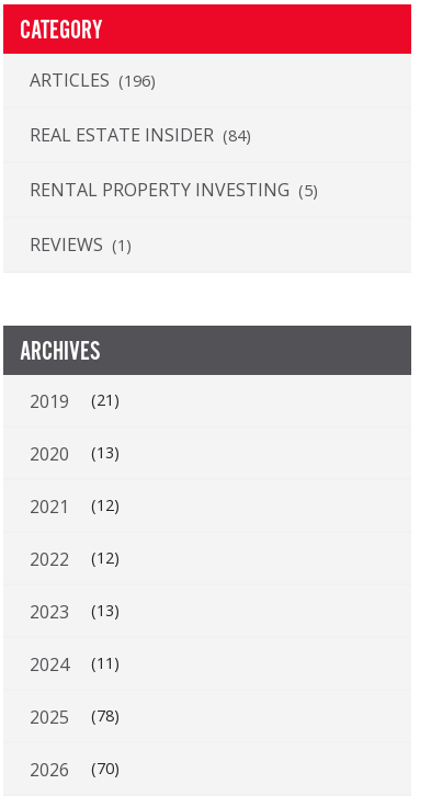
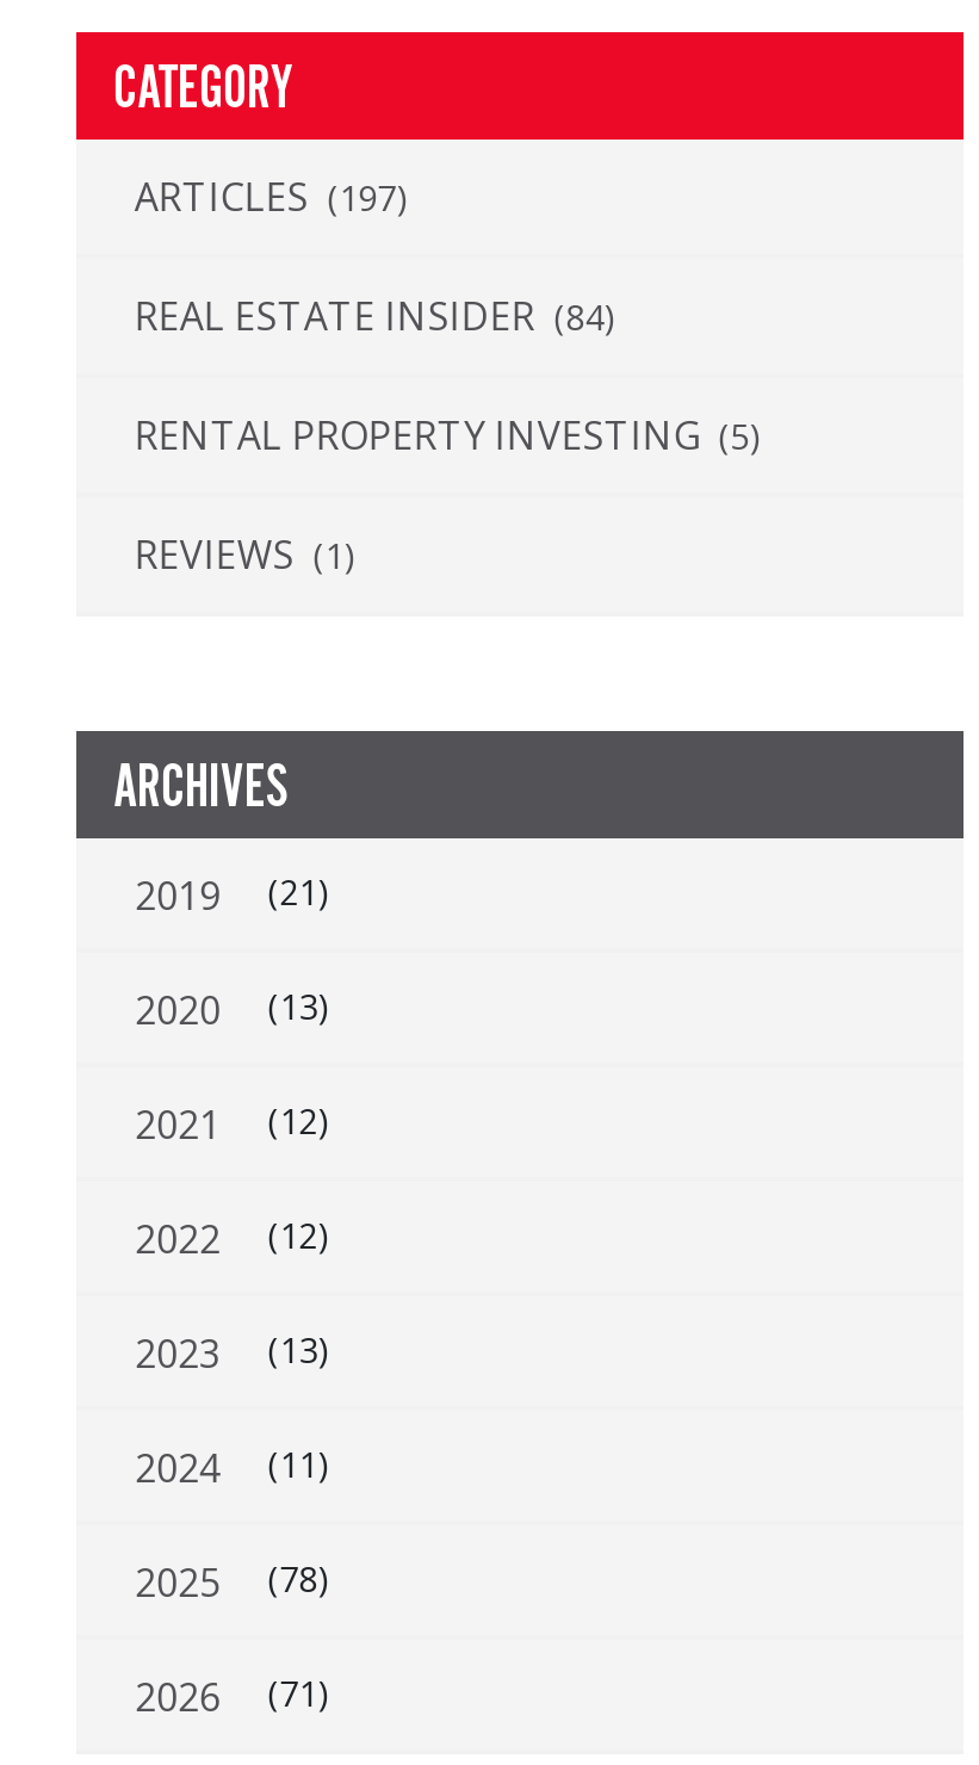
[30,68,156,92] ARTICLES (196) -> [135,171,409,223] ARTICLES (197)
[30,757,120,781] 2026 (70) -> [135,1671,330,1724] 2026 (71)

